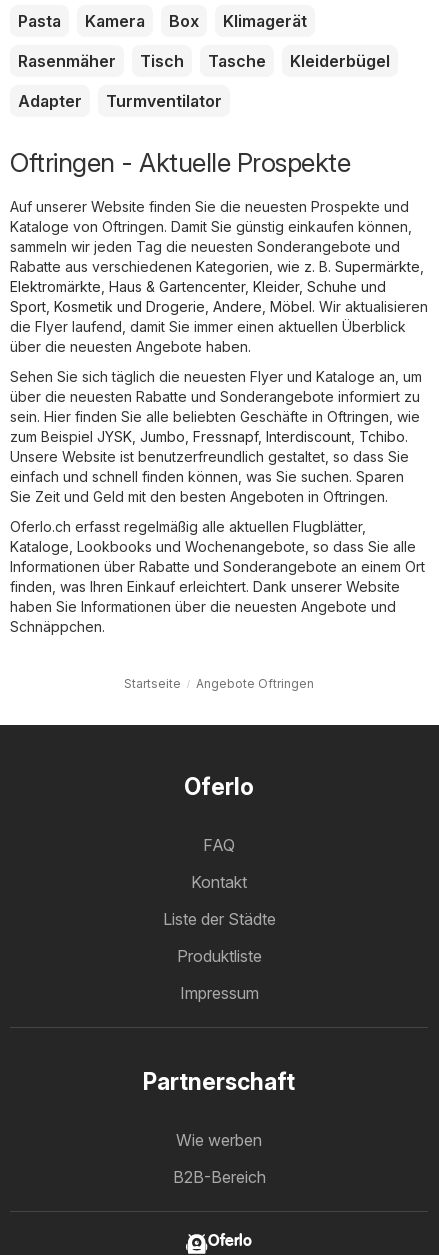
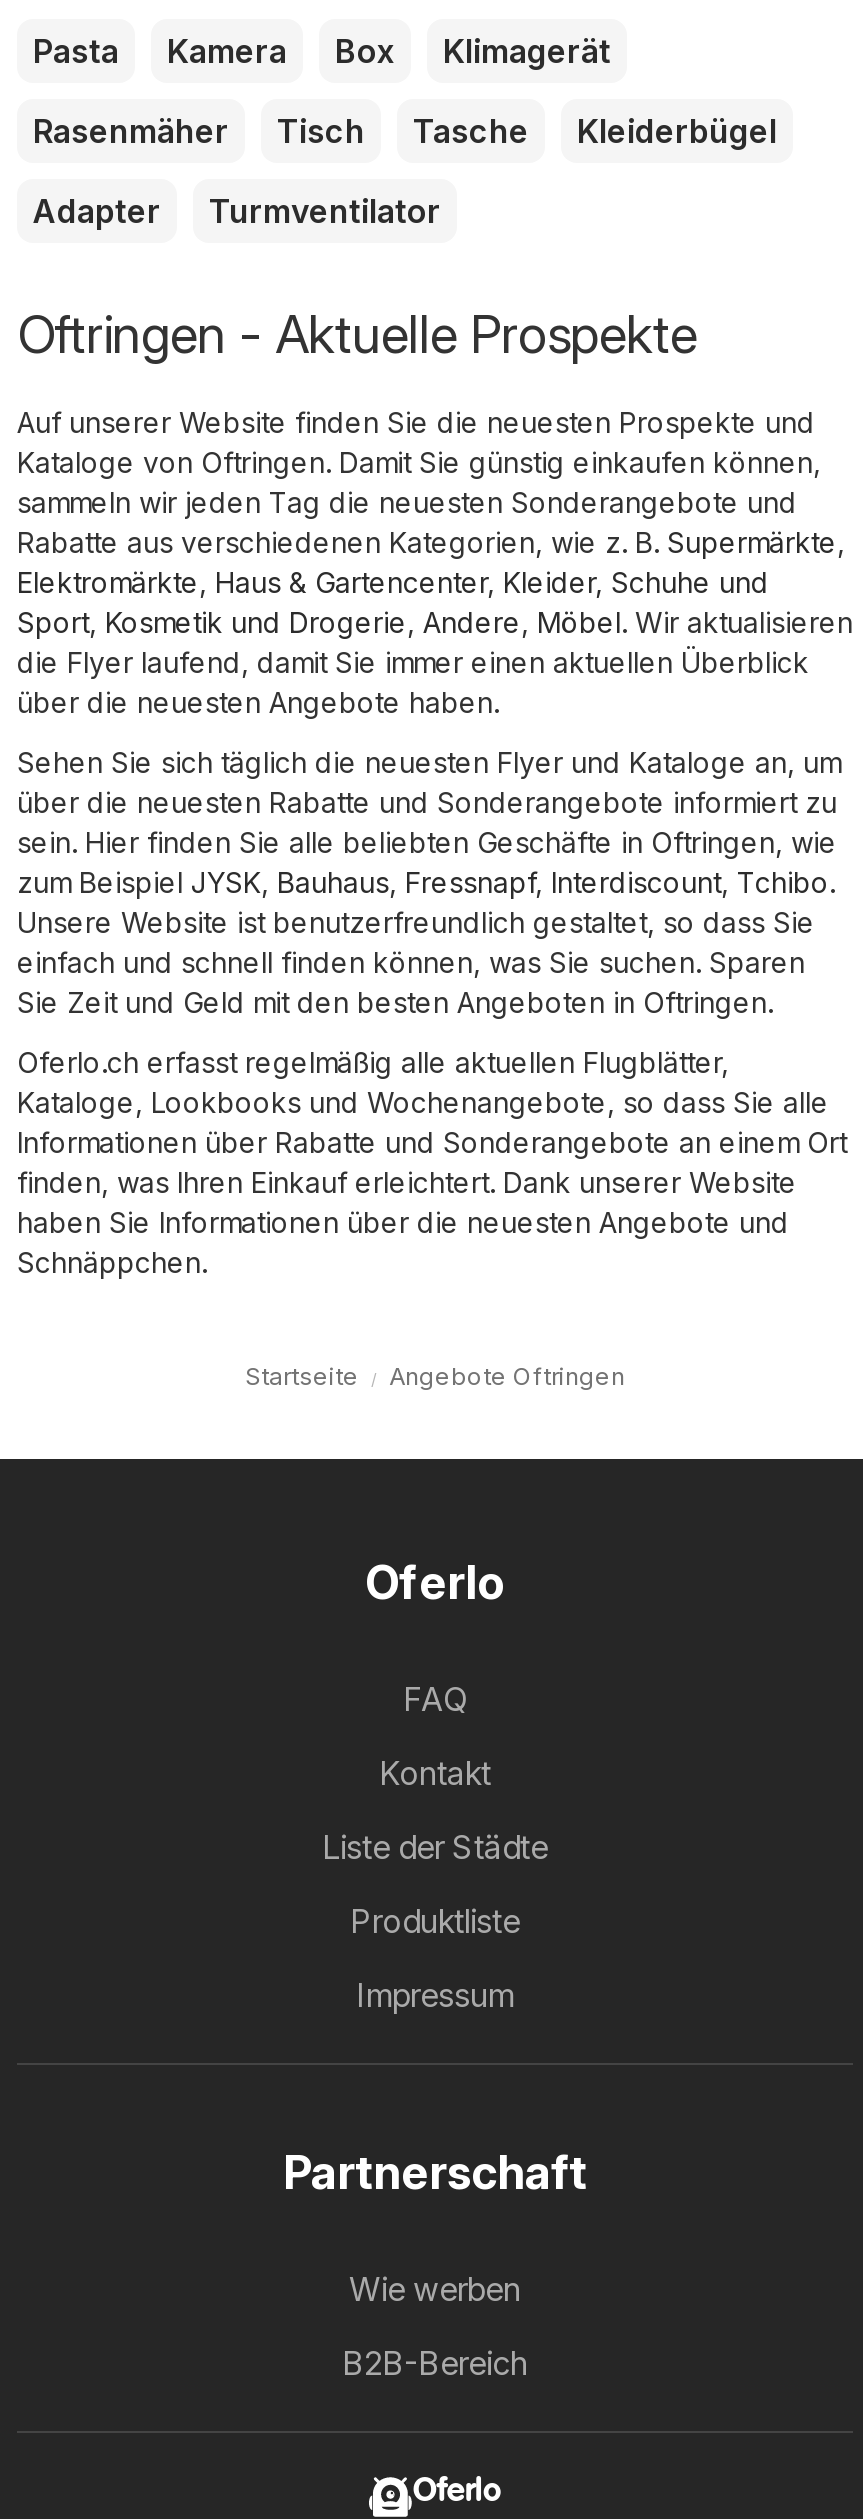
[10,428,408,445] zum Beispiel JYSK, Jumbo, Fressnapf, Interdiscount, Tchibo. -> [17,865,835,899] zum Beispiel JYSK, Bauhaus, Fressnapf, Interdiscount, Tchibo.

